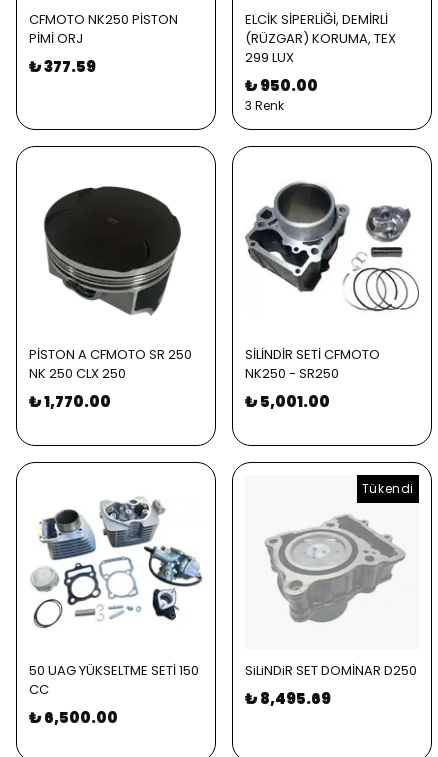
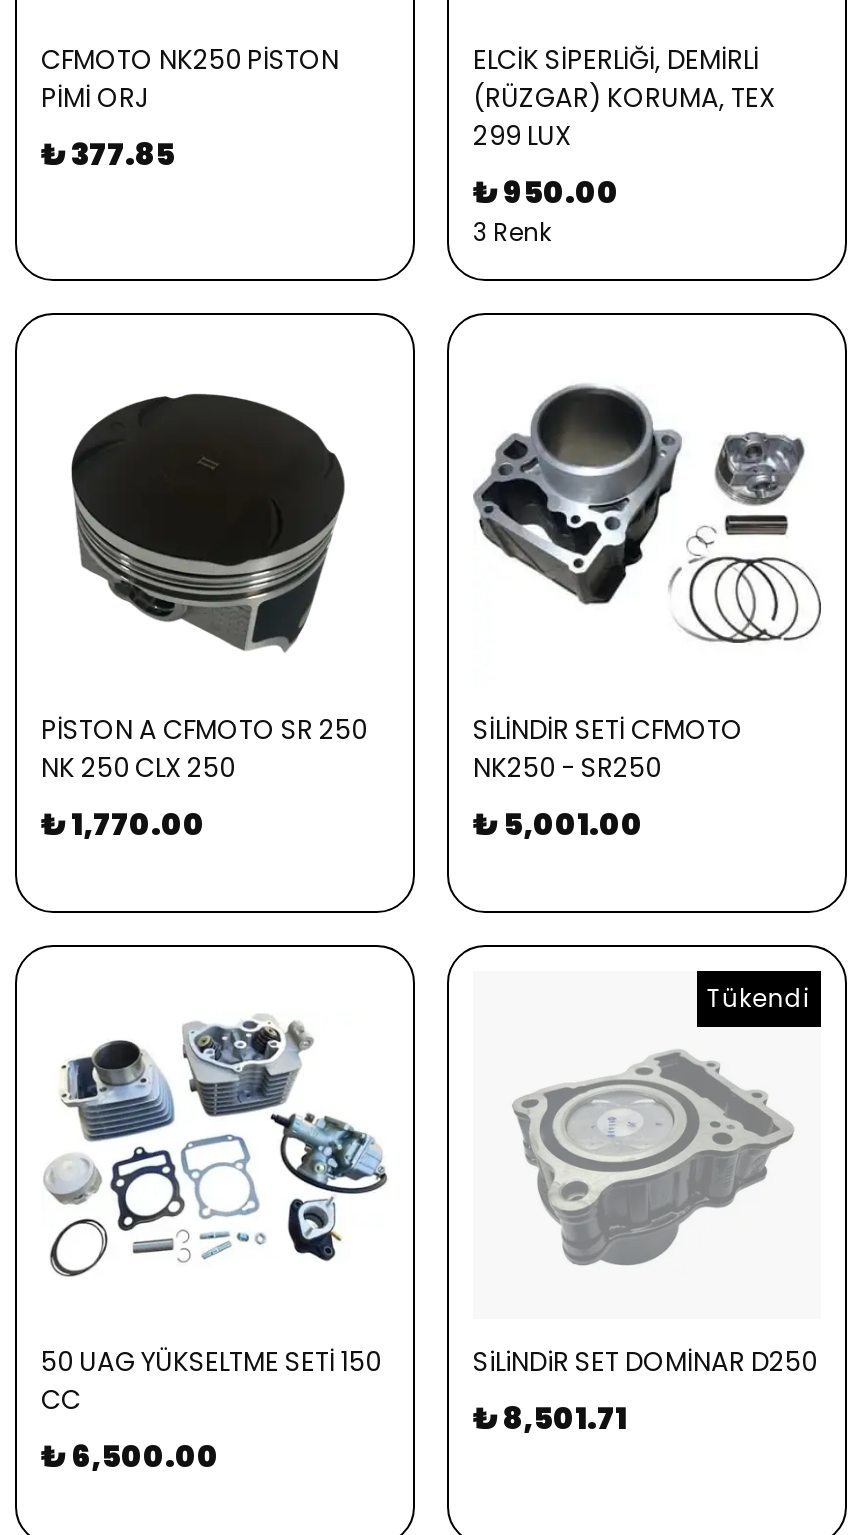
[29,56,96,77] ₺ 377.59 -> [41,133,175,175] ₺ 377.85
[245,688,331,709] ₺ 8,495.69 -> [473,1397,627,1439] ₺ 8,501.71

